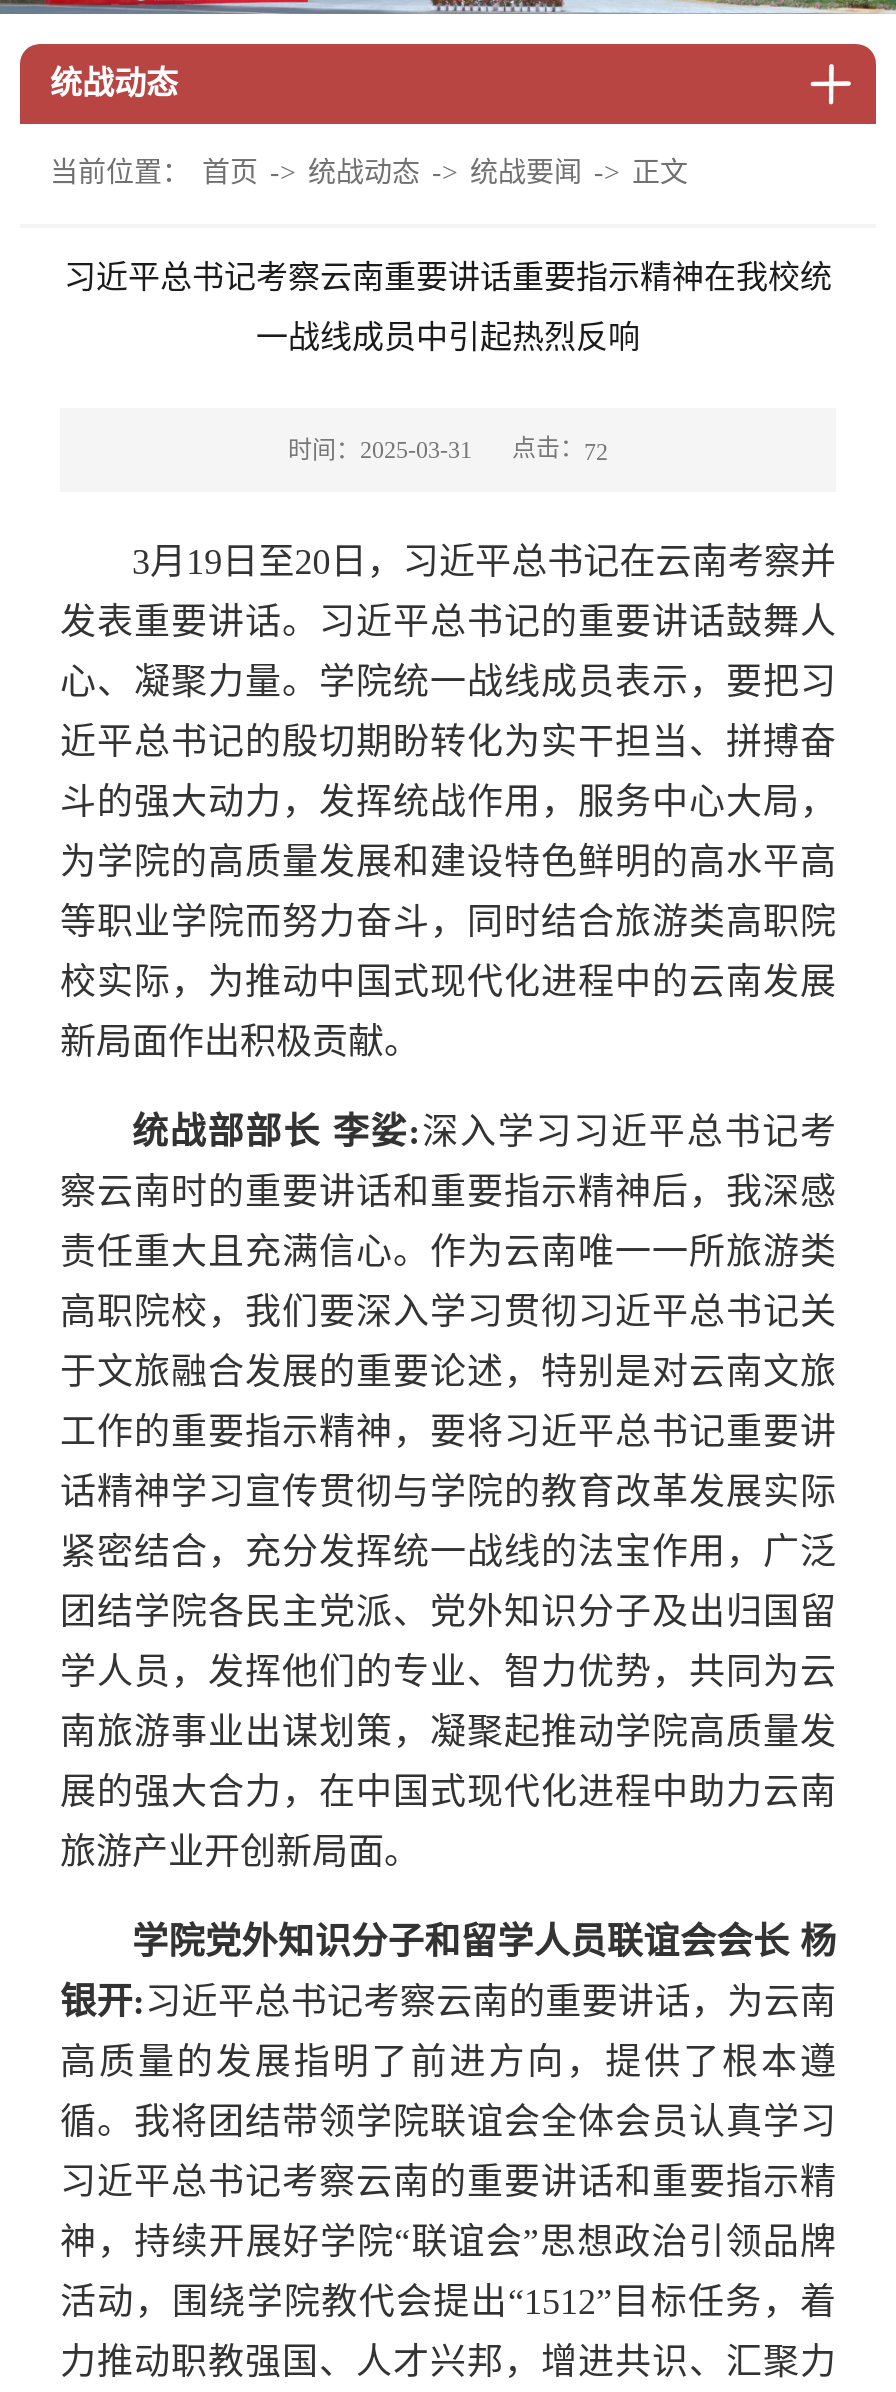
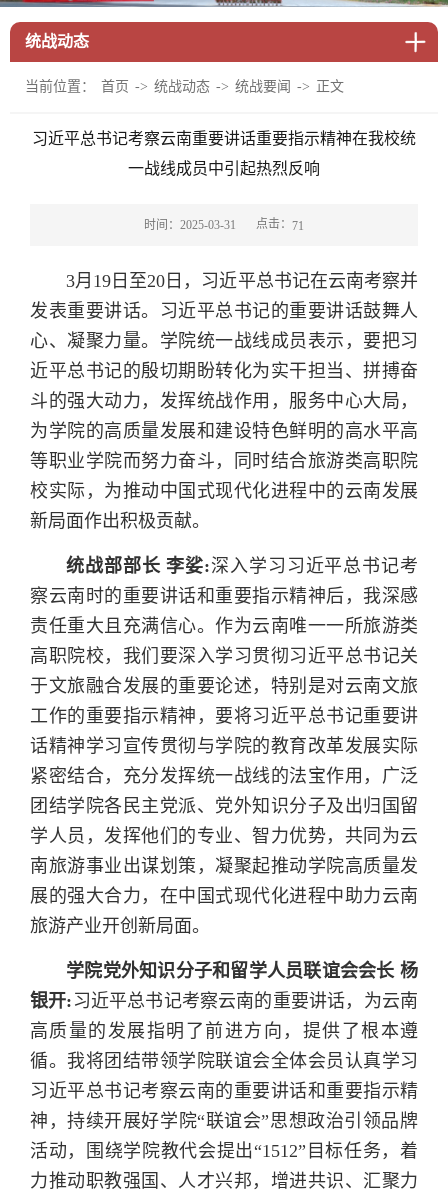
[288,435,608,465] 时间：2025-03-31 点击：72 -> [144,217,304,233] 时间：2025-03-31 点击：71

